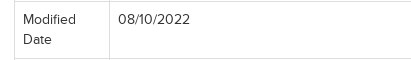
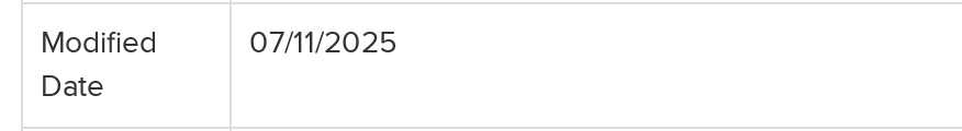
[118,11,190,28] 08/10/2022 -> [249,24,396,61] 07/11/2025

